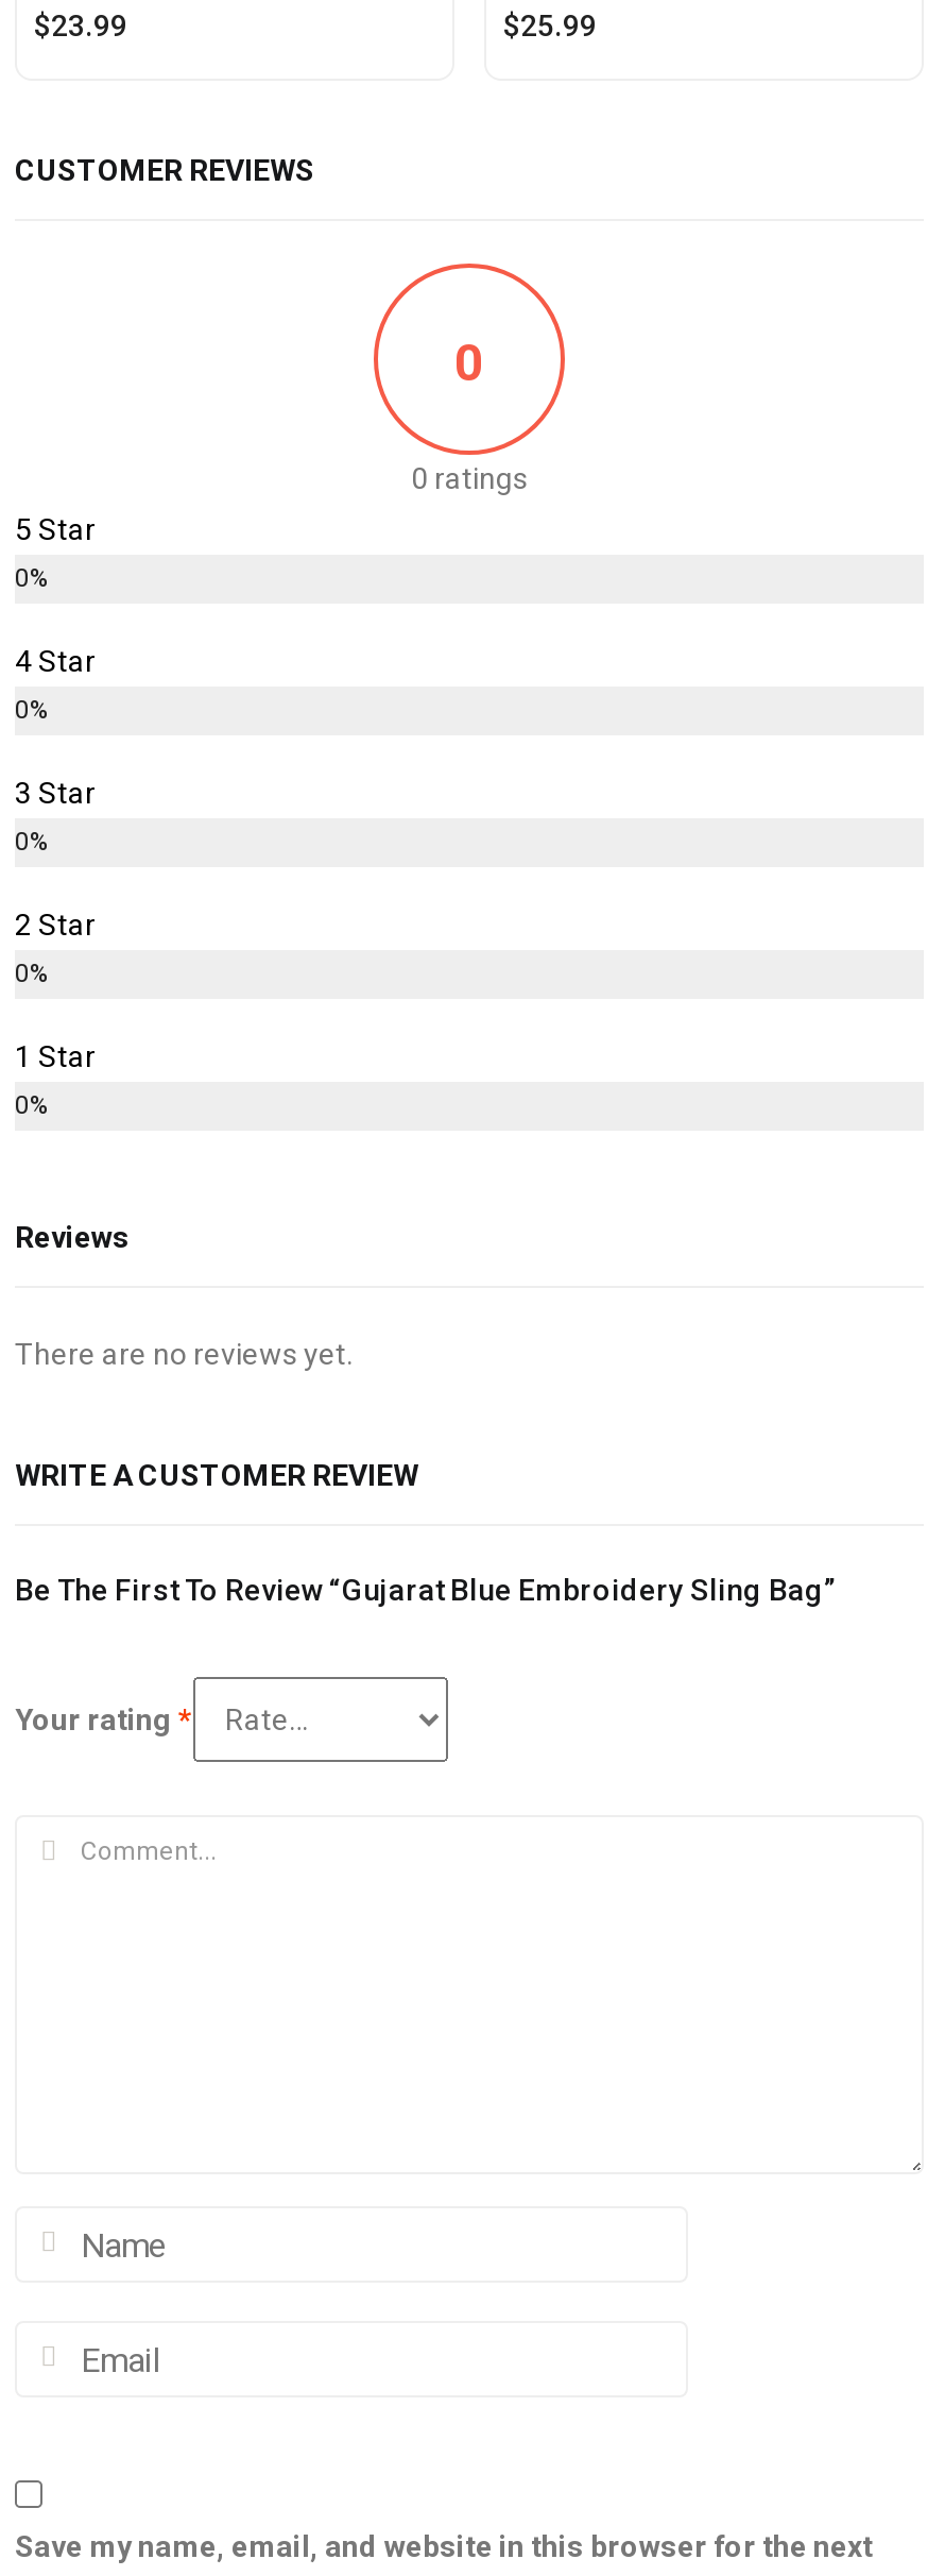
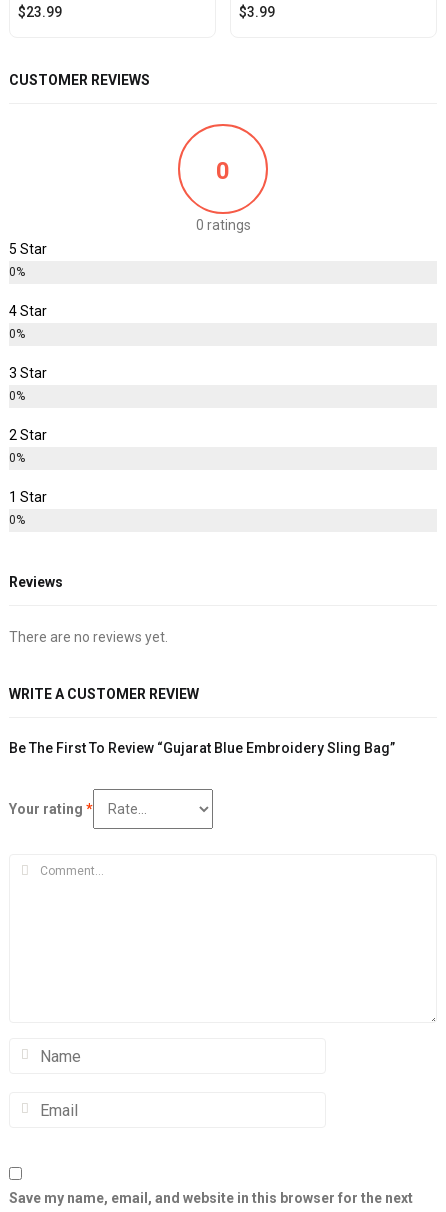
[503,9,597,43] $25.99 -> [239,4,275,20] $3.99

